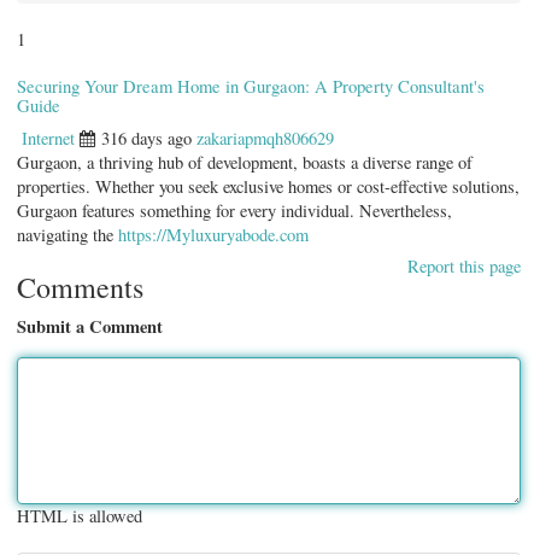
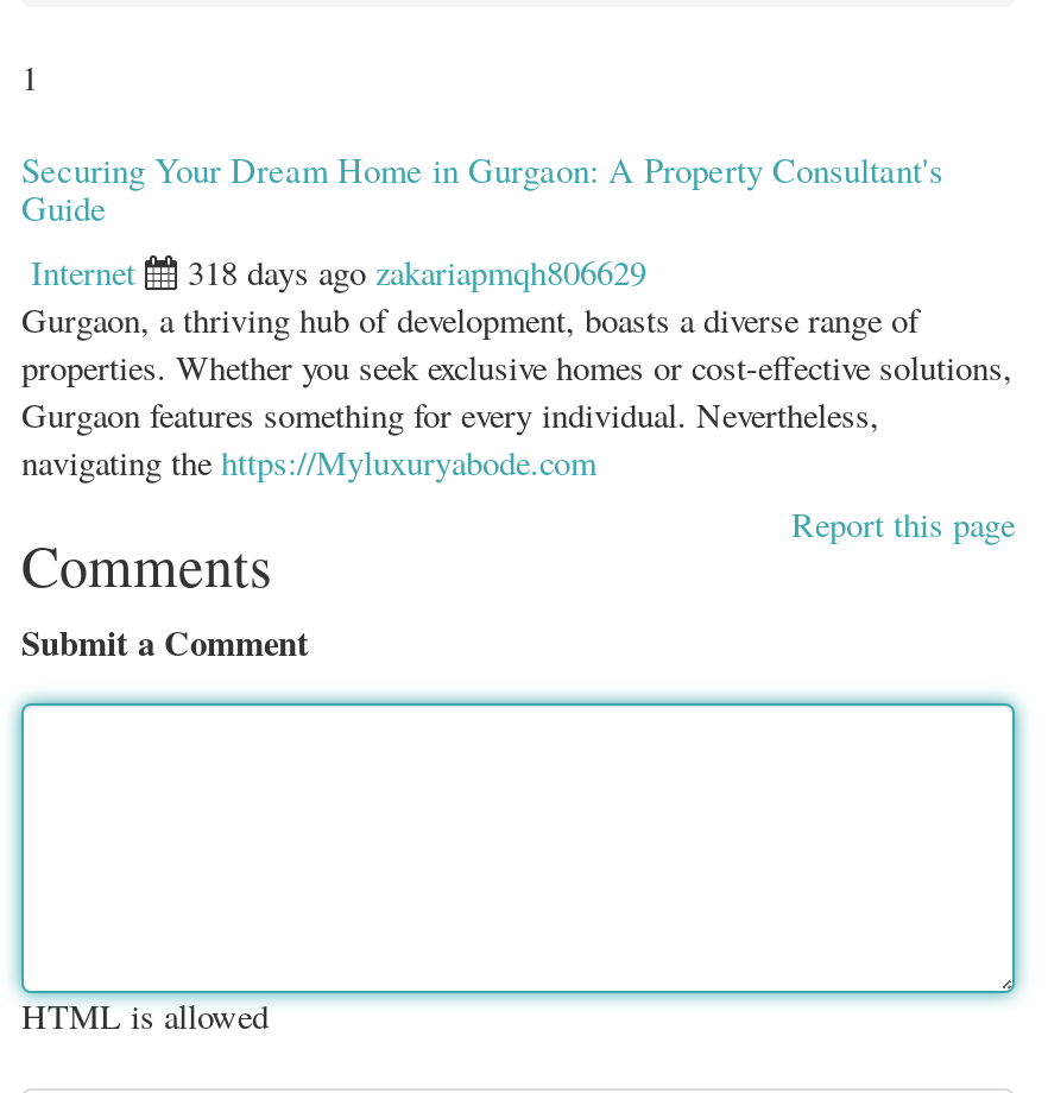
[101,127,334,150] 316 days ago zakariapmqh806629 -> [188,249,646,295] 318 days ago zakariapmqh806629

